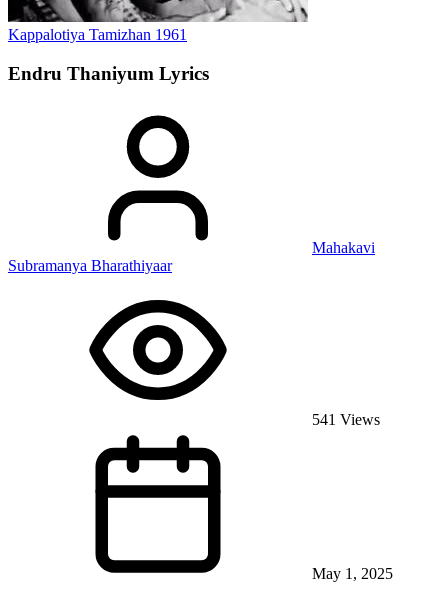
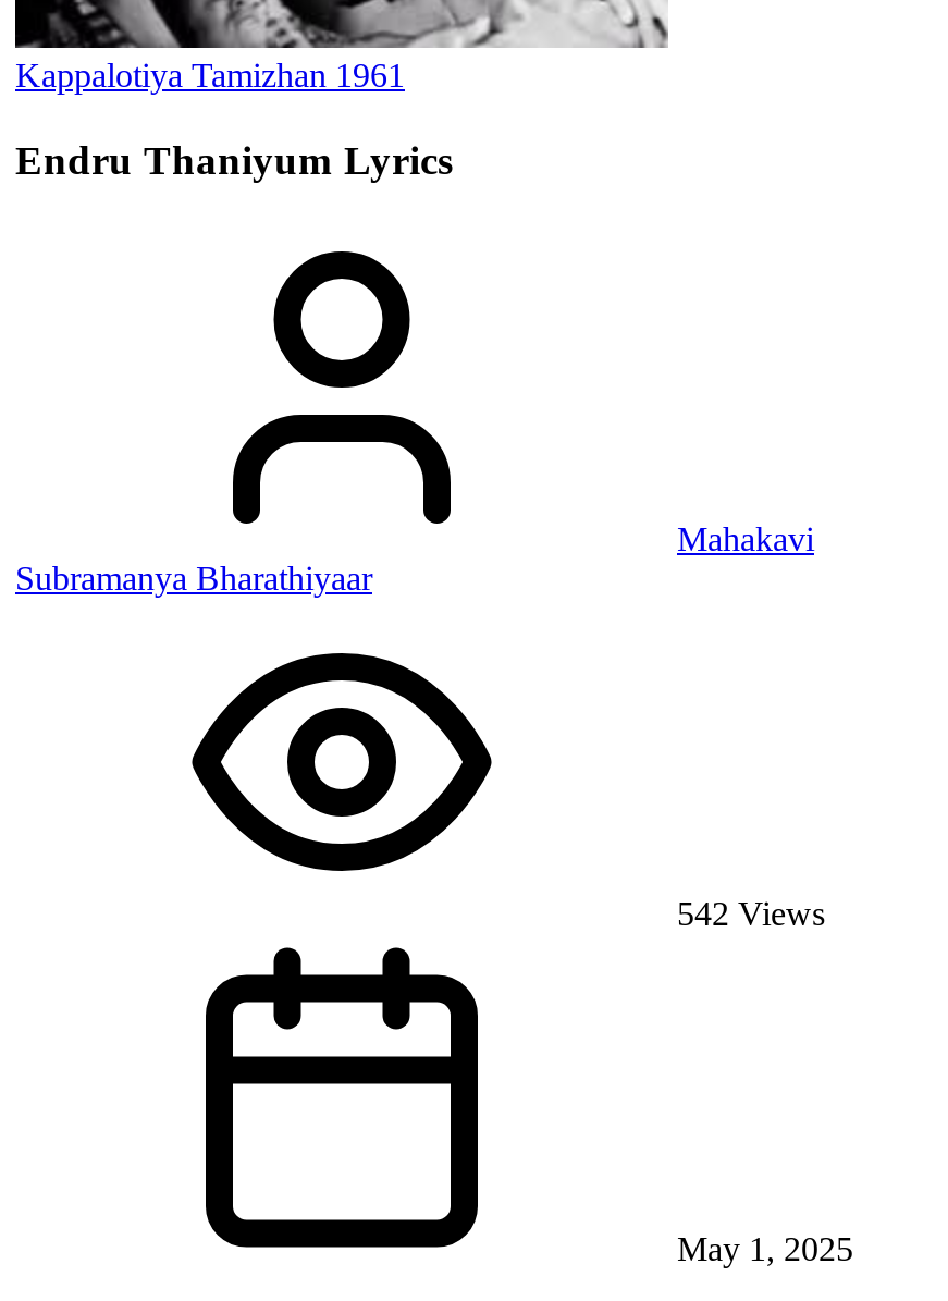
[308,411,380,428] 541 Views -> [668,896,825,933] 542 Views

